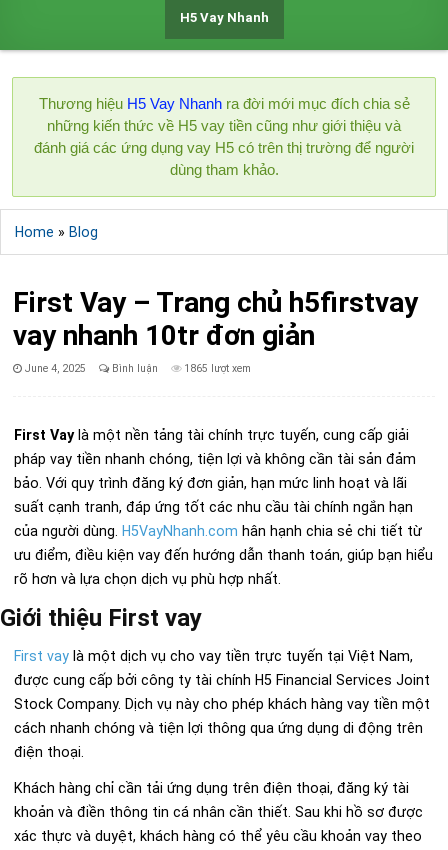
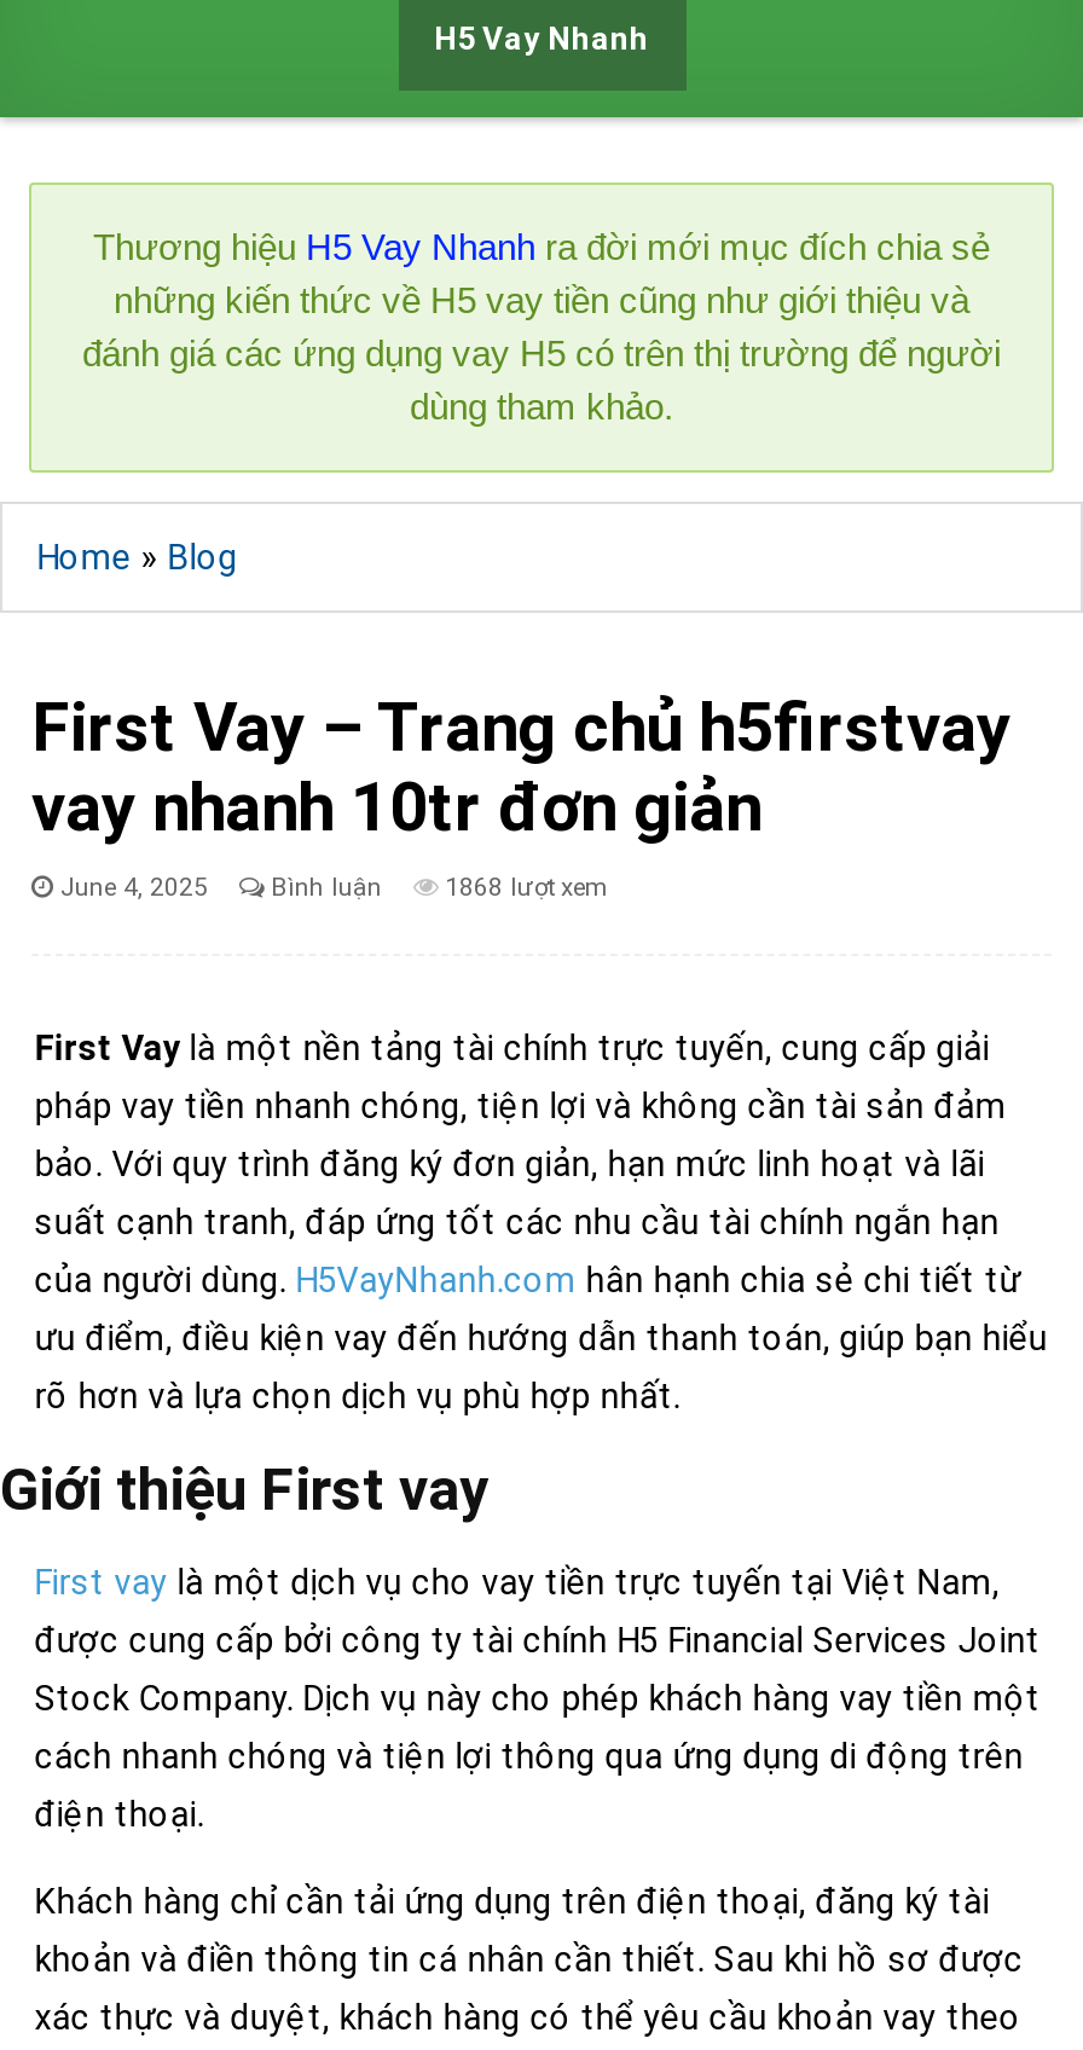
[181,362,251,375] 1865 lượt xem -> [438,872,607,903] 1868 lượt xem

